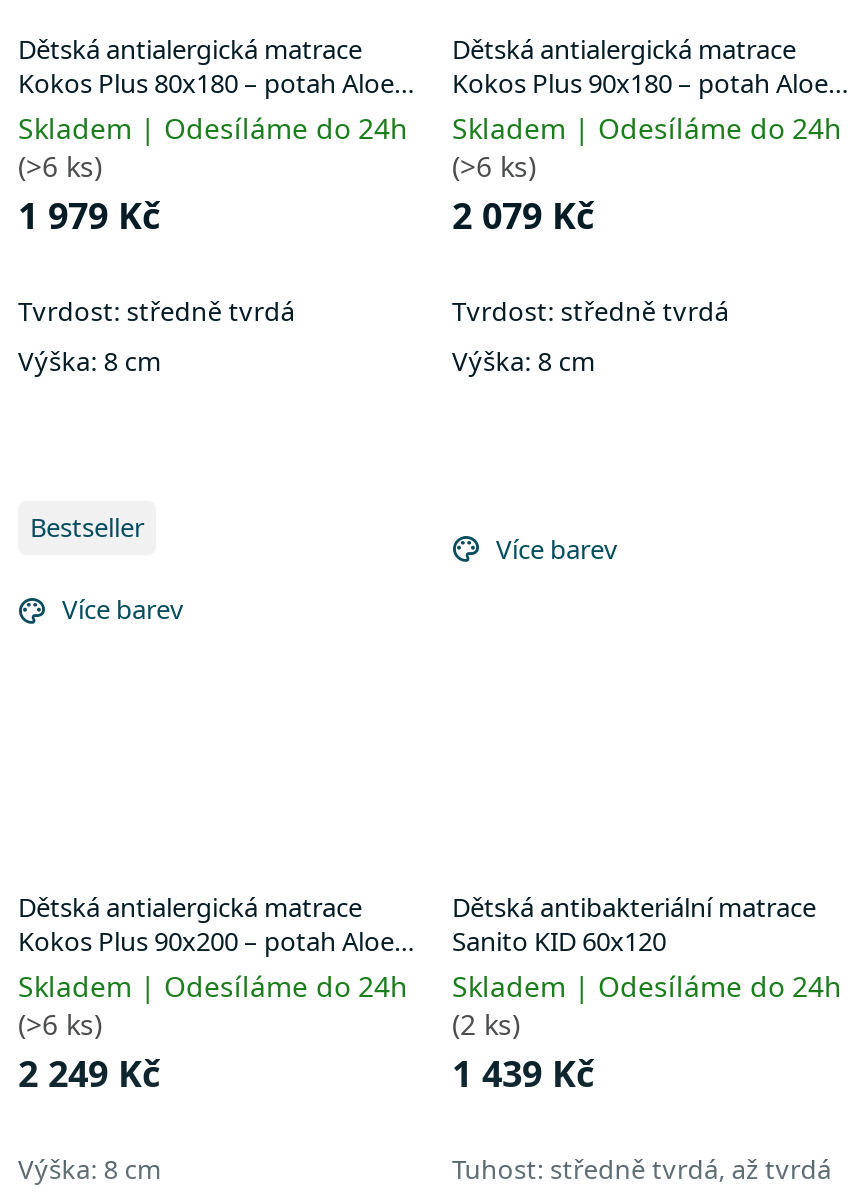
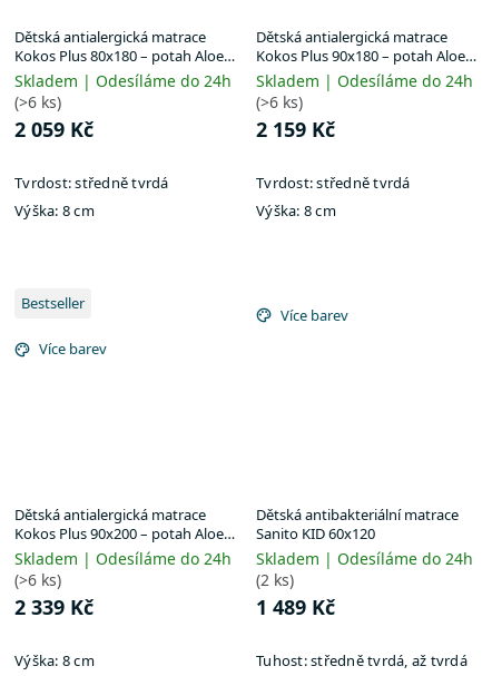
[18,191,160,239] 1 979 Kč -> [14,116,94,143] 2 059 Kč
[452,191,594,239] 2 079 Kč -> [256,116,335,143] 2 159 Kč
[18,1049,160,1097] 2 249 Kč -> [14,594,94,621] 2 339 Kč
[452,1049,594,1097] 1 439 Kč -> [256,594,335,621] 1 489 Kč

